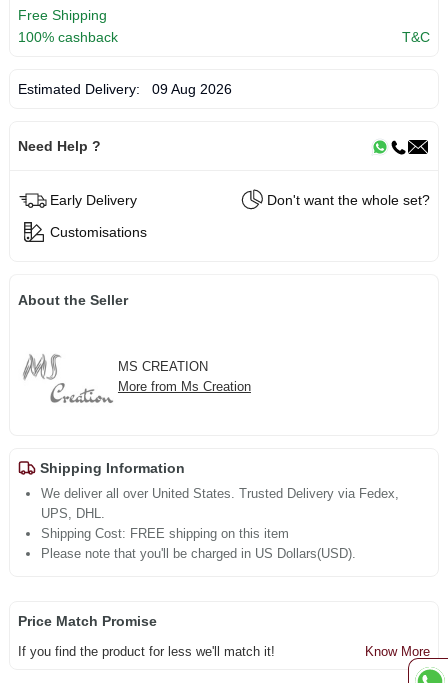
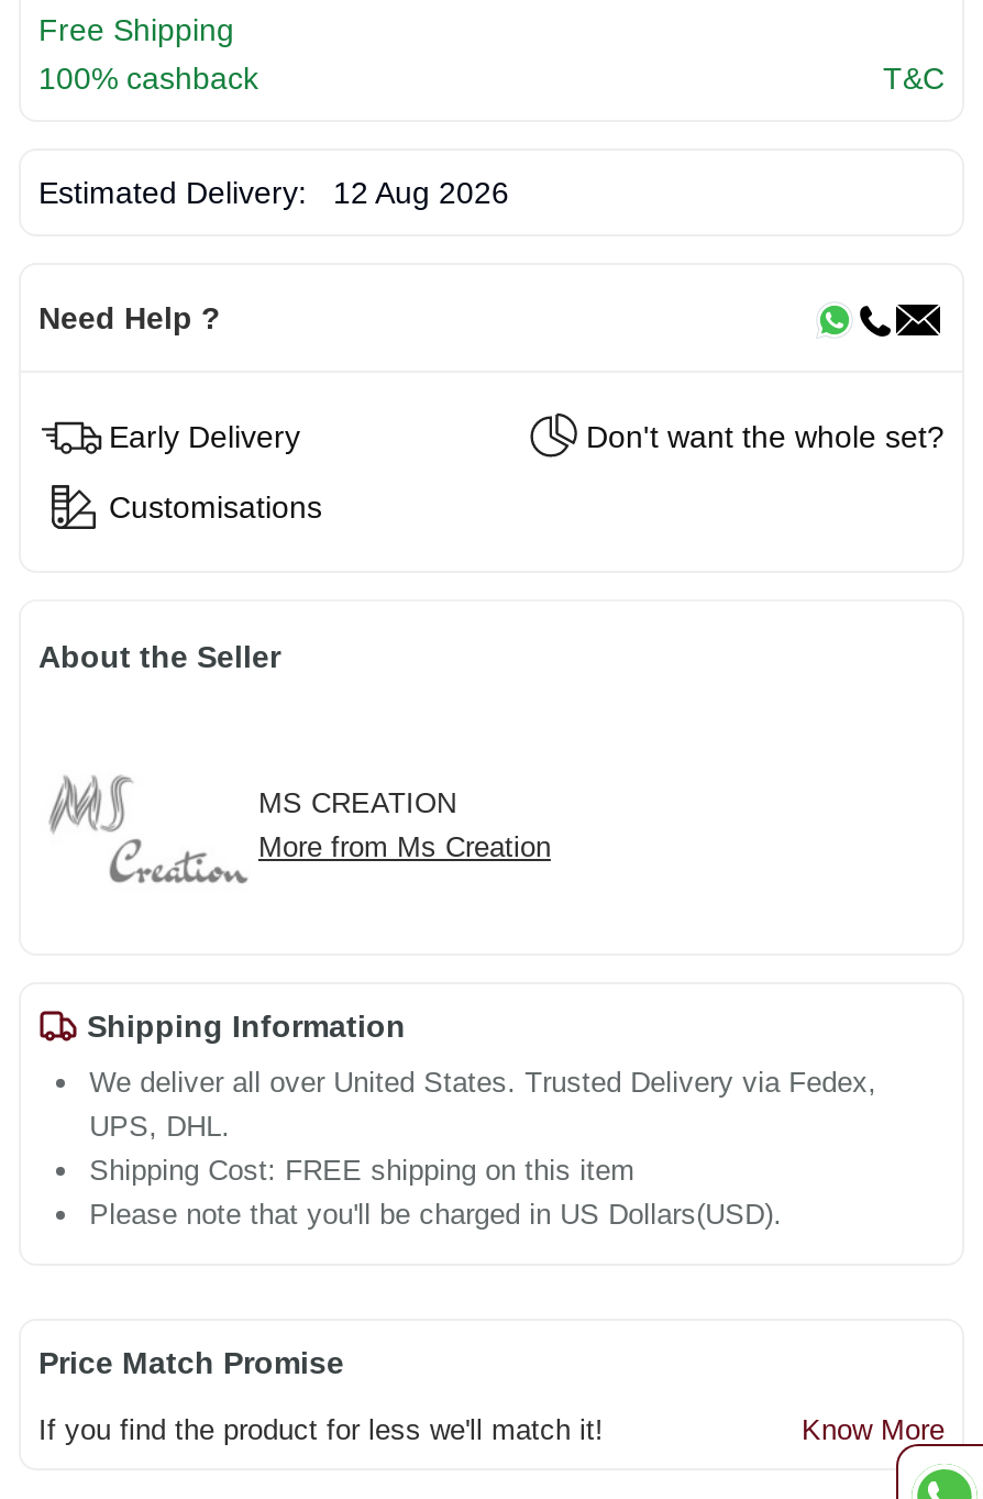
[18,81,232,97] Estimated Delivery: 09 Aug 2026 -> [38,176,509,211] Estimated Delivery: 12 Aug 2026

